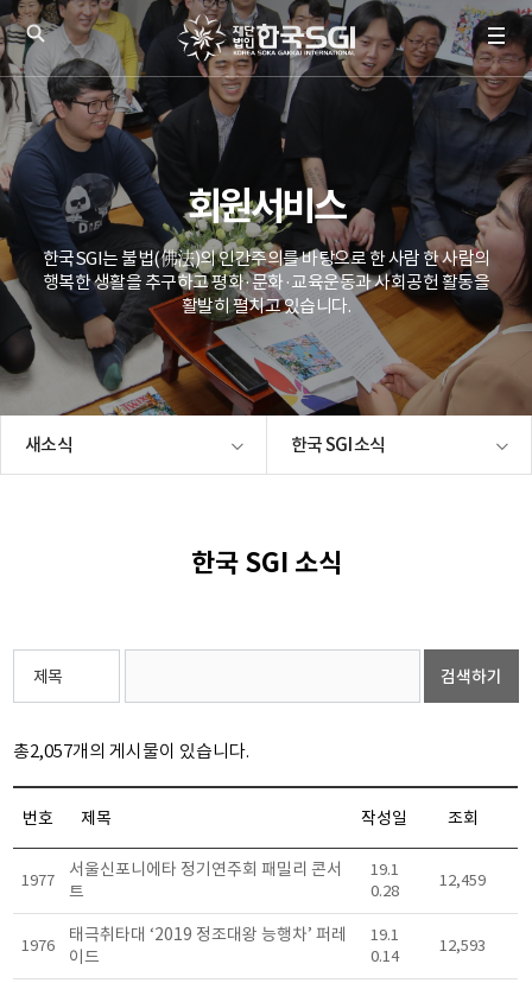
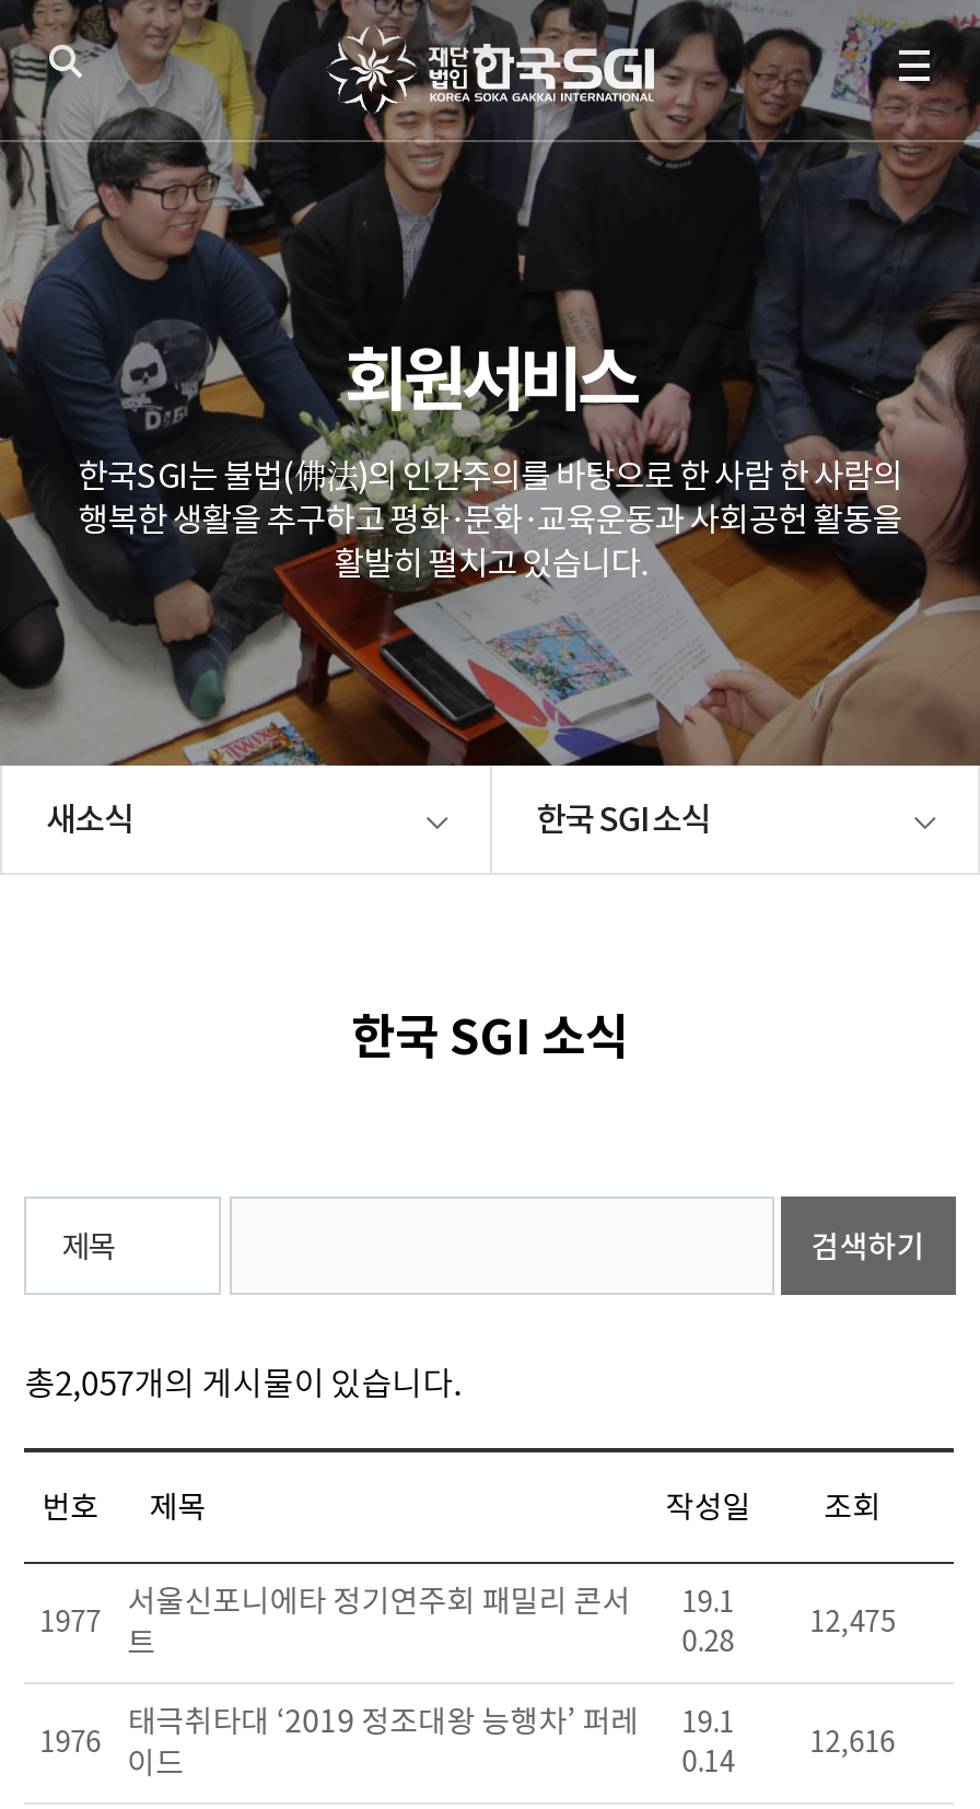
[440,870,486,890] 12,459 -> [810,1603,895,1640] 12,475
[440,935,486,955] 12,593 -> [810,1723,895,1760] 12,616

